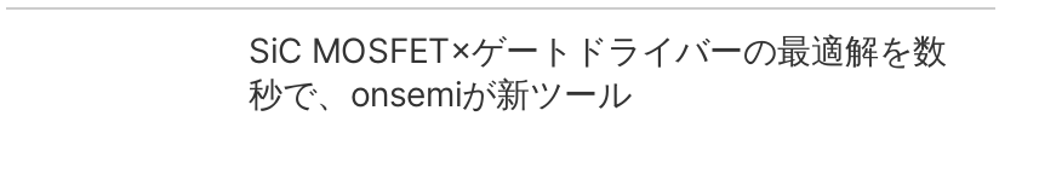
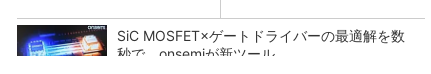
none -> [16,24,108,57] [image]

